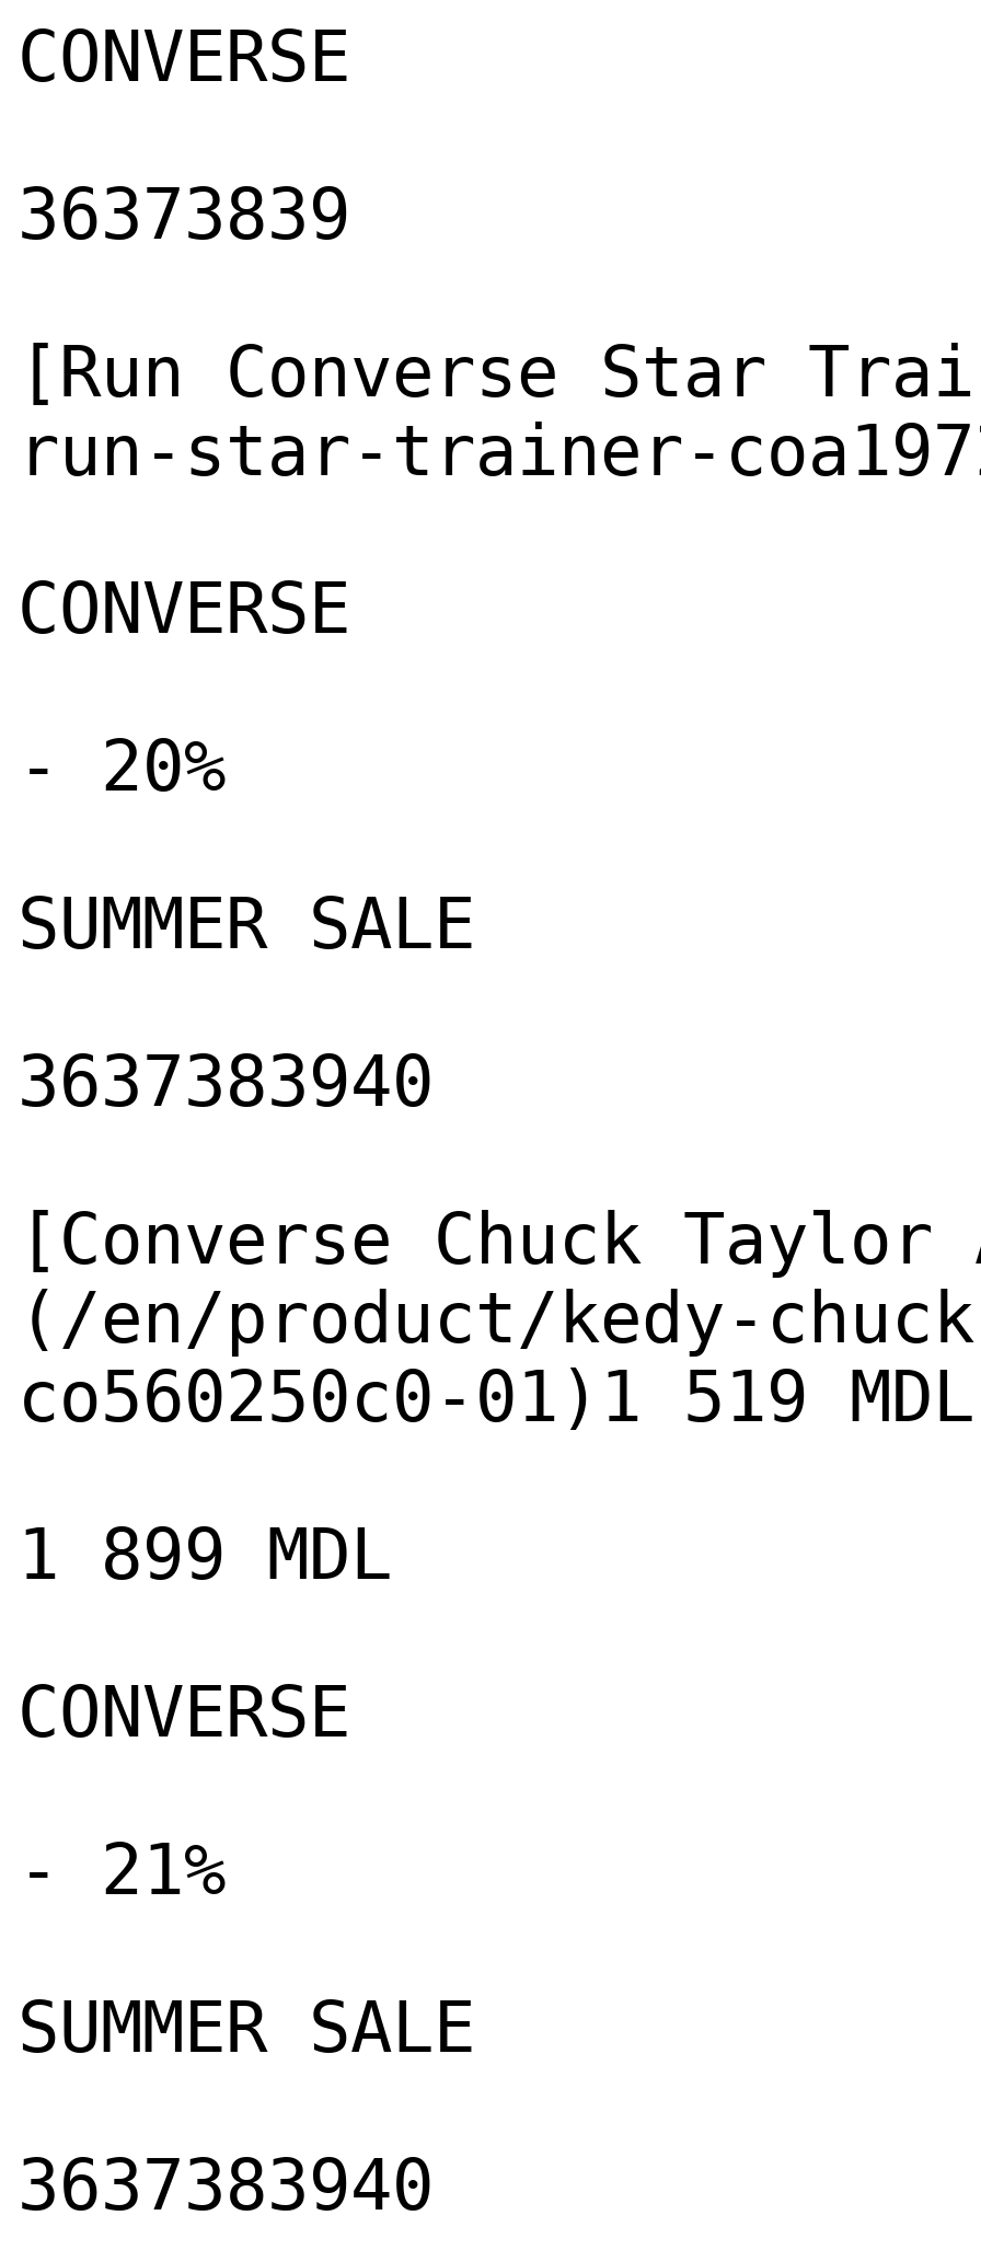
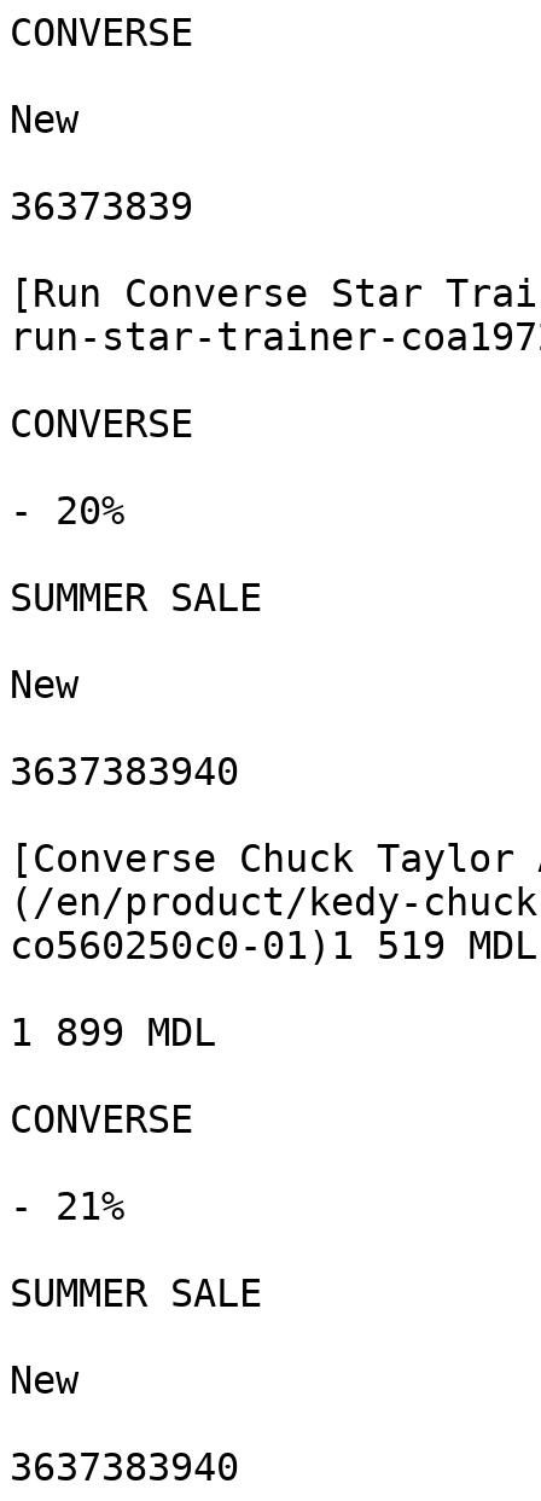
none -> [10,98,78,141] New
none -> [10,663,78,706] New
none -> [10,1359,78,1402] New

